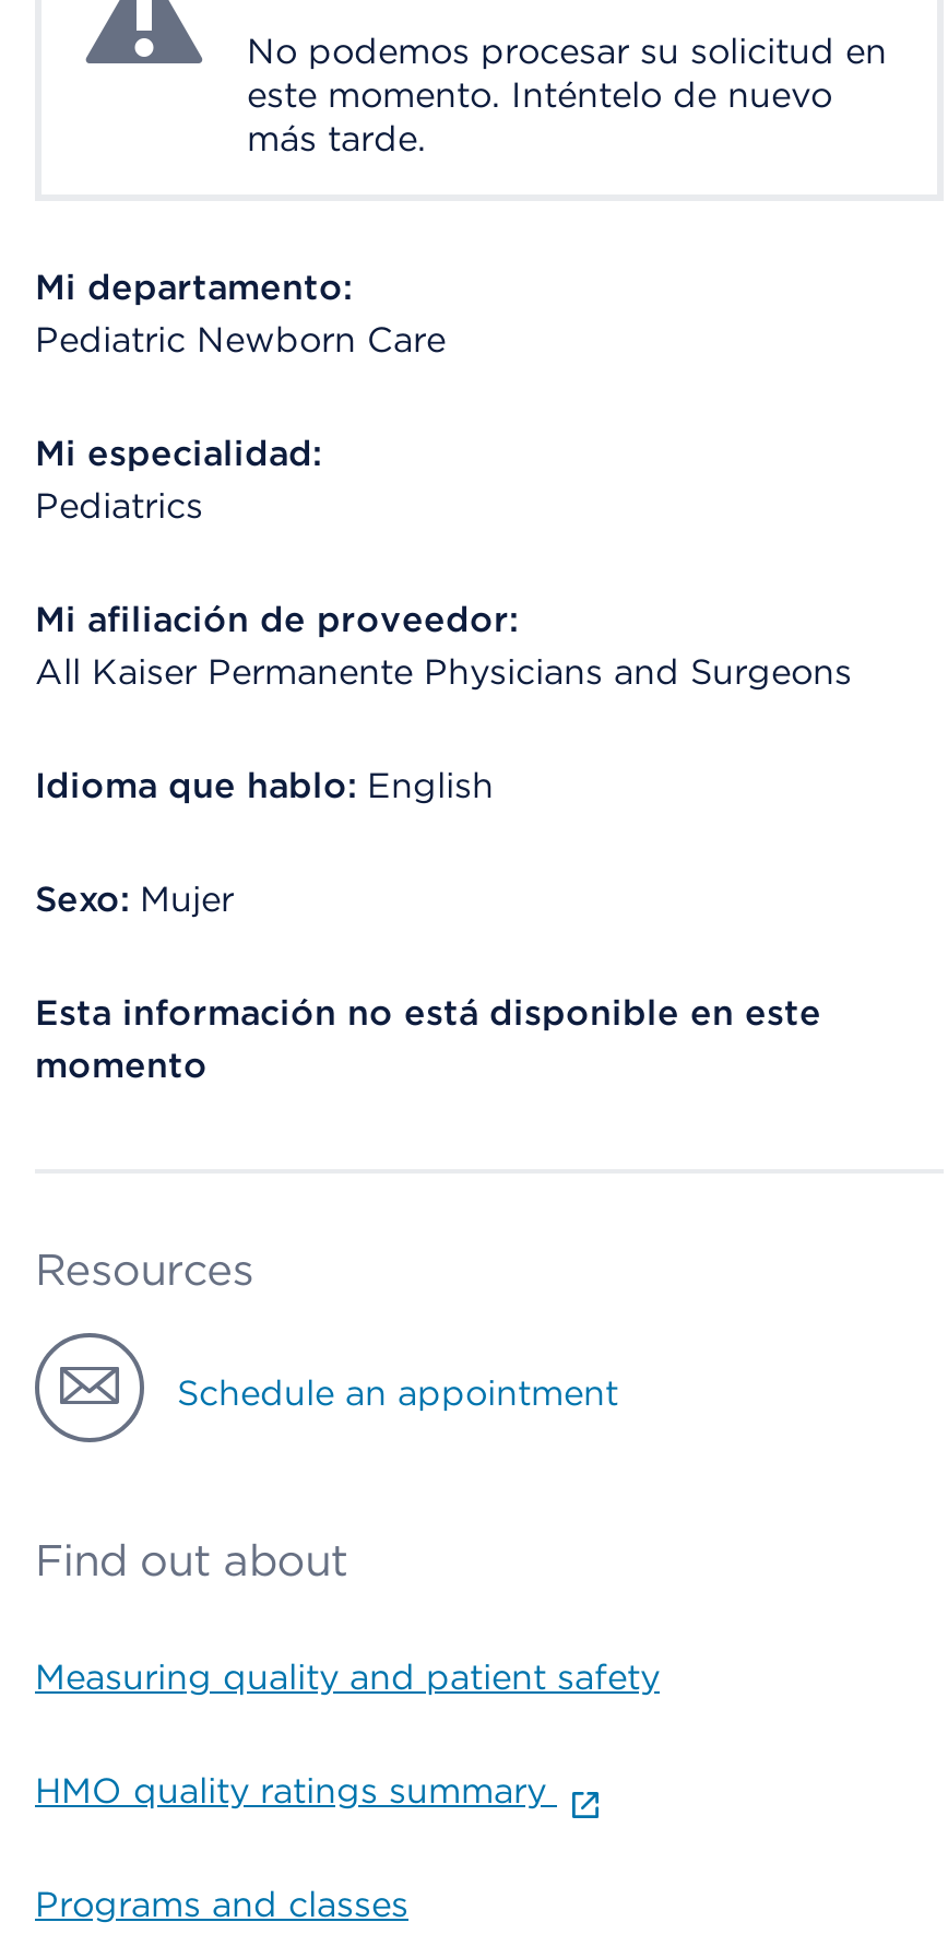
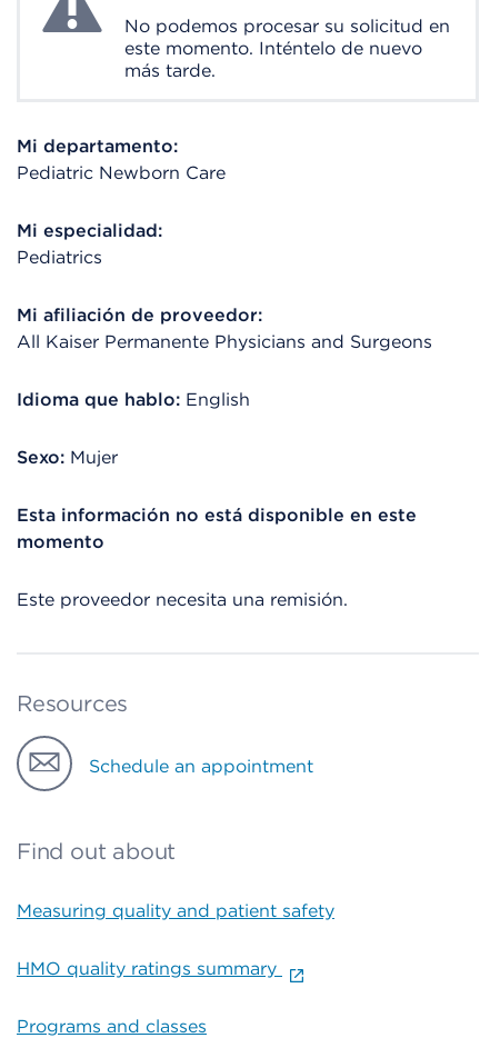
none -> [17,589,348,610] Este proveedor necesita una remisión.

